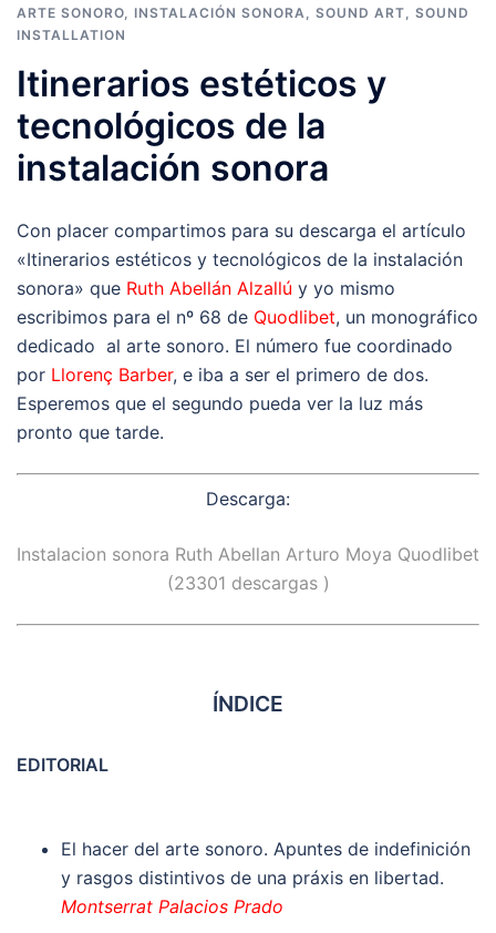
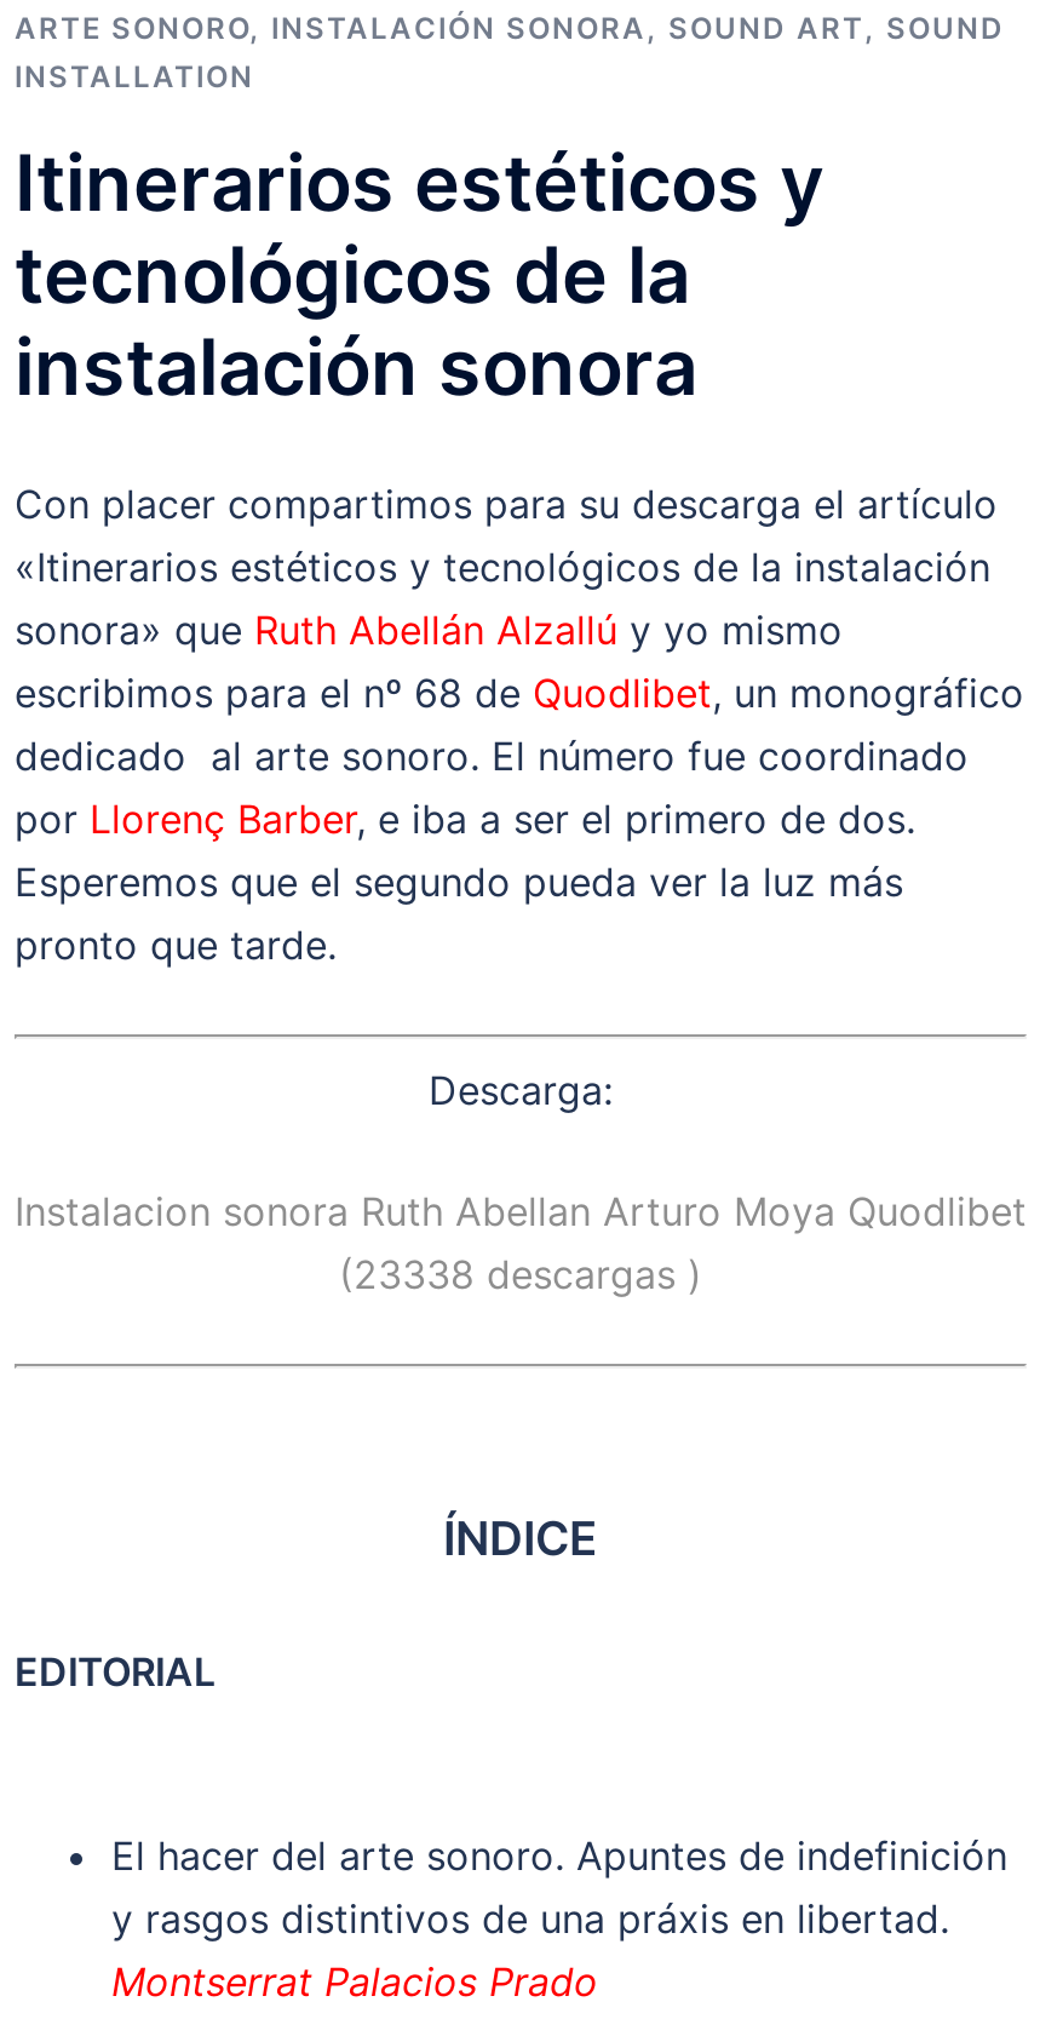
[167,572,329,594] (23301 descargas ) -> [339,1250,702,1298] (23338 descargas )

